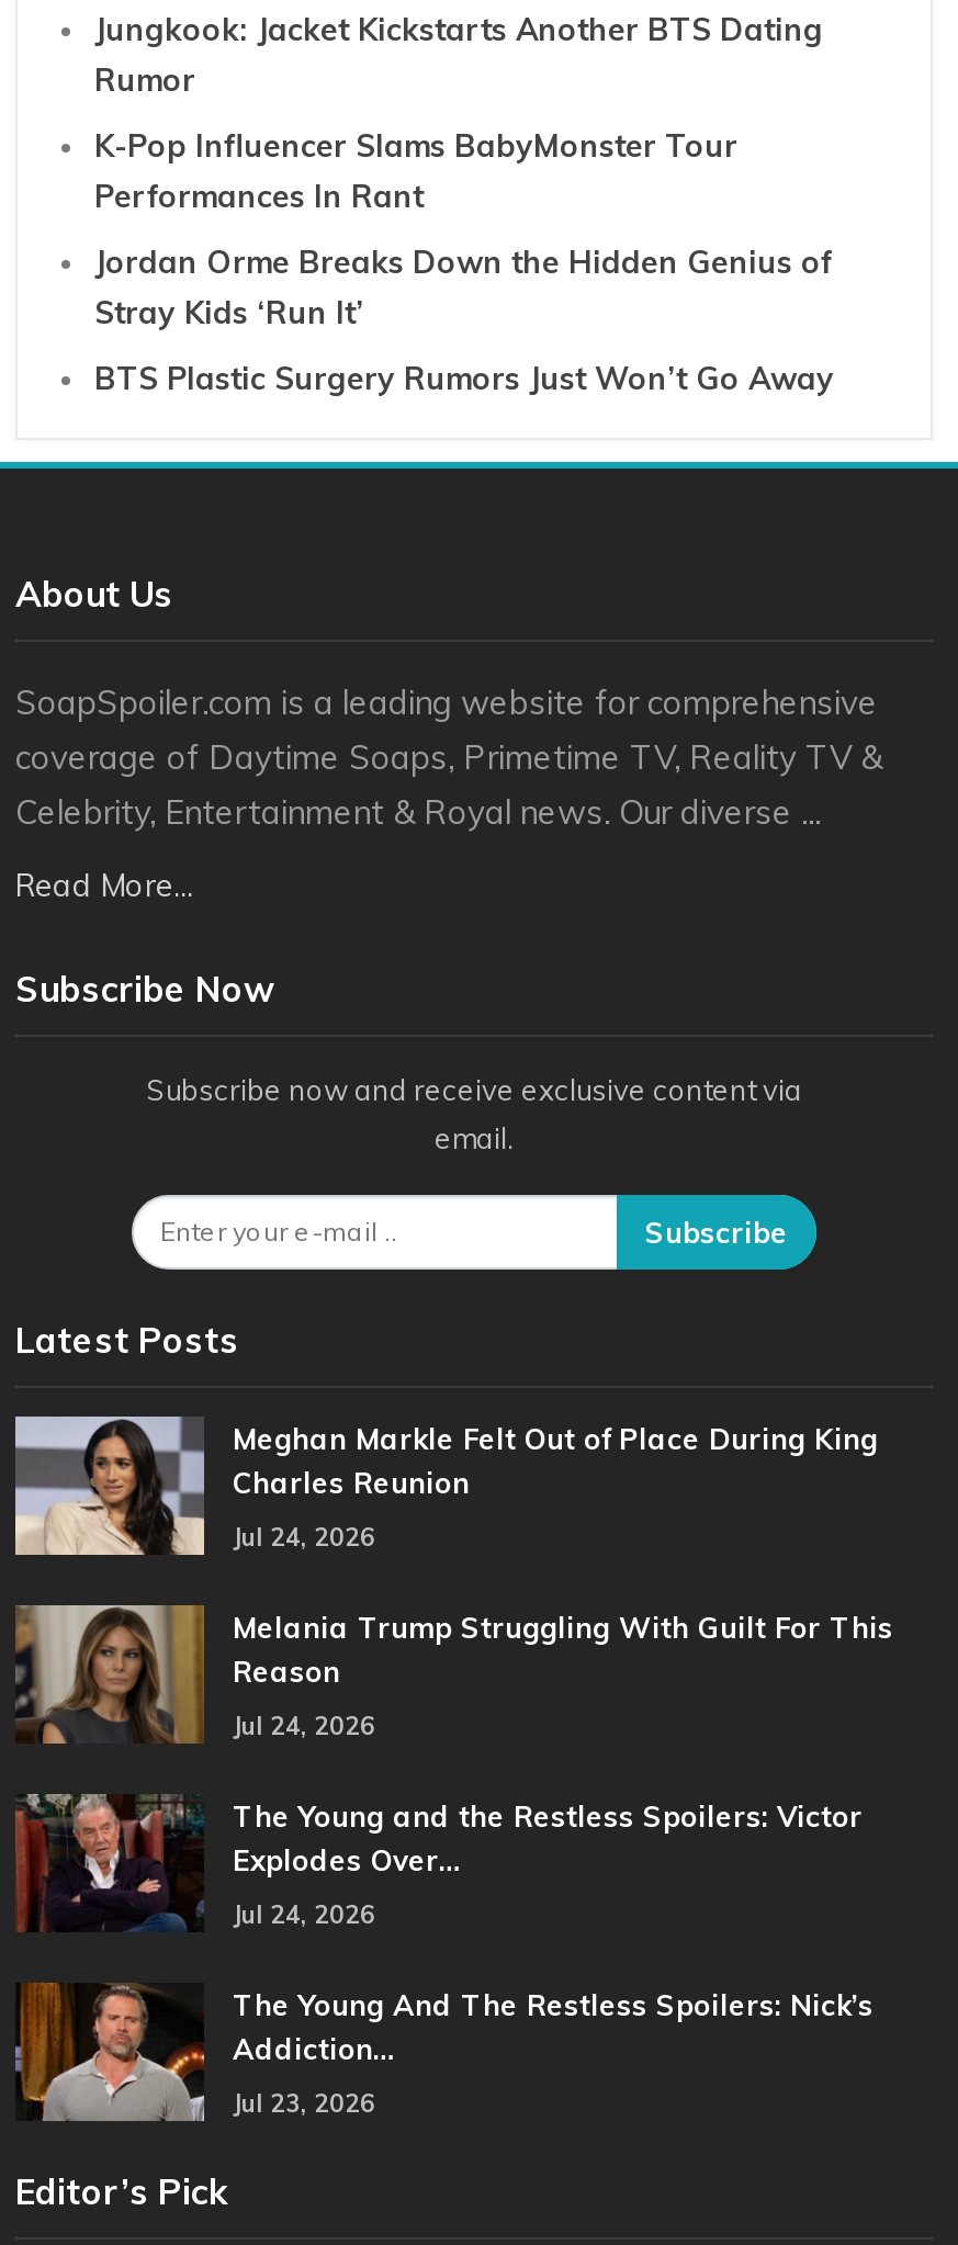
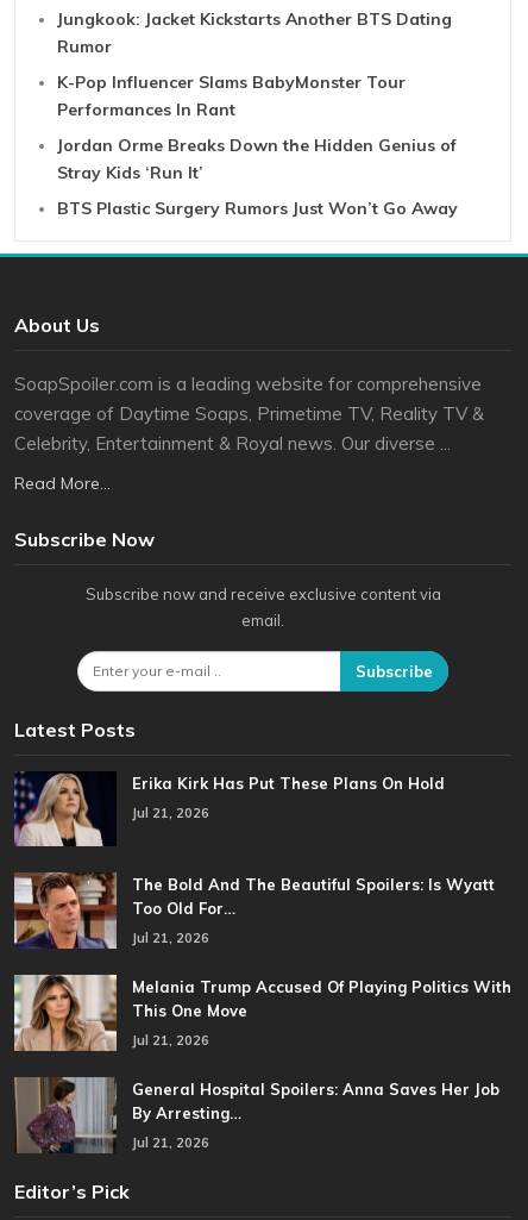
[13,1414,878,1557] [image] | Meghan Markle Felt Out of Place During King | Charles Reunion -> [13,771,445,847] [image] | Erika Kirk Has Put These Plans On Hold
[233,1521,375,1552] Jul 24, 2026 -> [132,804,209,821] Jul 21, 2026
[15,1603,893,1746] [image] | Melania Trump Struggling With Guilt For This | Reason -> [13,872,495,950] [image] | The Bold And The Beautiful Spoilers: Is Wyatt | Too Old For…
[233,1710,375,1741] Jul 24, 2026 -> [132,930,209,947] Jul 21, 2026
[15,1792,863,1932] [image] | The Young and the Restless Spoilers: Victor | Explodes Over… -> [13,974,511,1052] [image] | Melania Trump Accused Of Playing Politics With | This One Move
[233,1899,375,1930] Jul 24, 2026 -> [132,1033,209,1049] Jul 21, 2026
[13,1981,874,2123] [image] | The Young And The Restless Spoilers: Nick’s | Addiction… -> [13,1076,499,1153] [image] | General Hospital Spoilers: Anna Saves Her Job | By Arresting…
[233,2088,375,2118] Jul 23, 2026 -> [132,1135,209,1152] Jul 21, 2026

